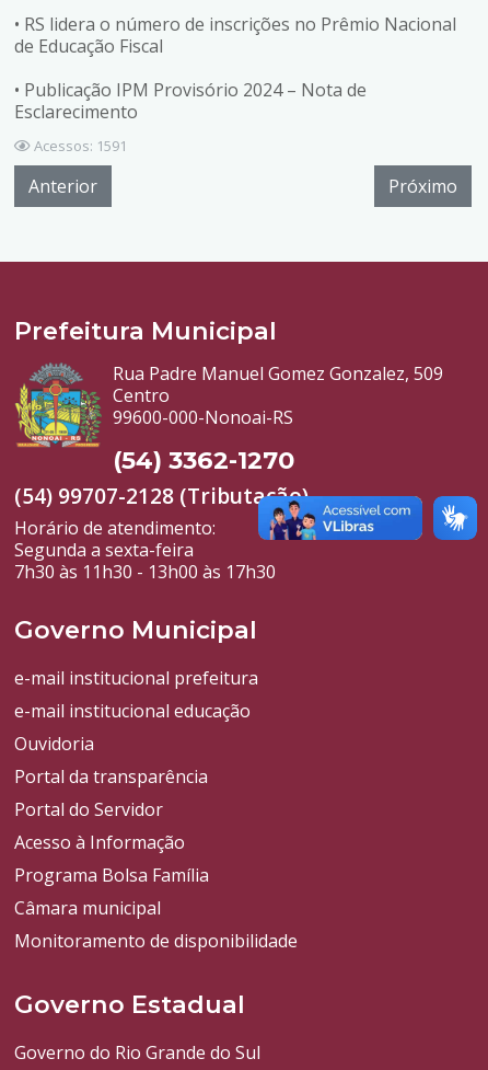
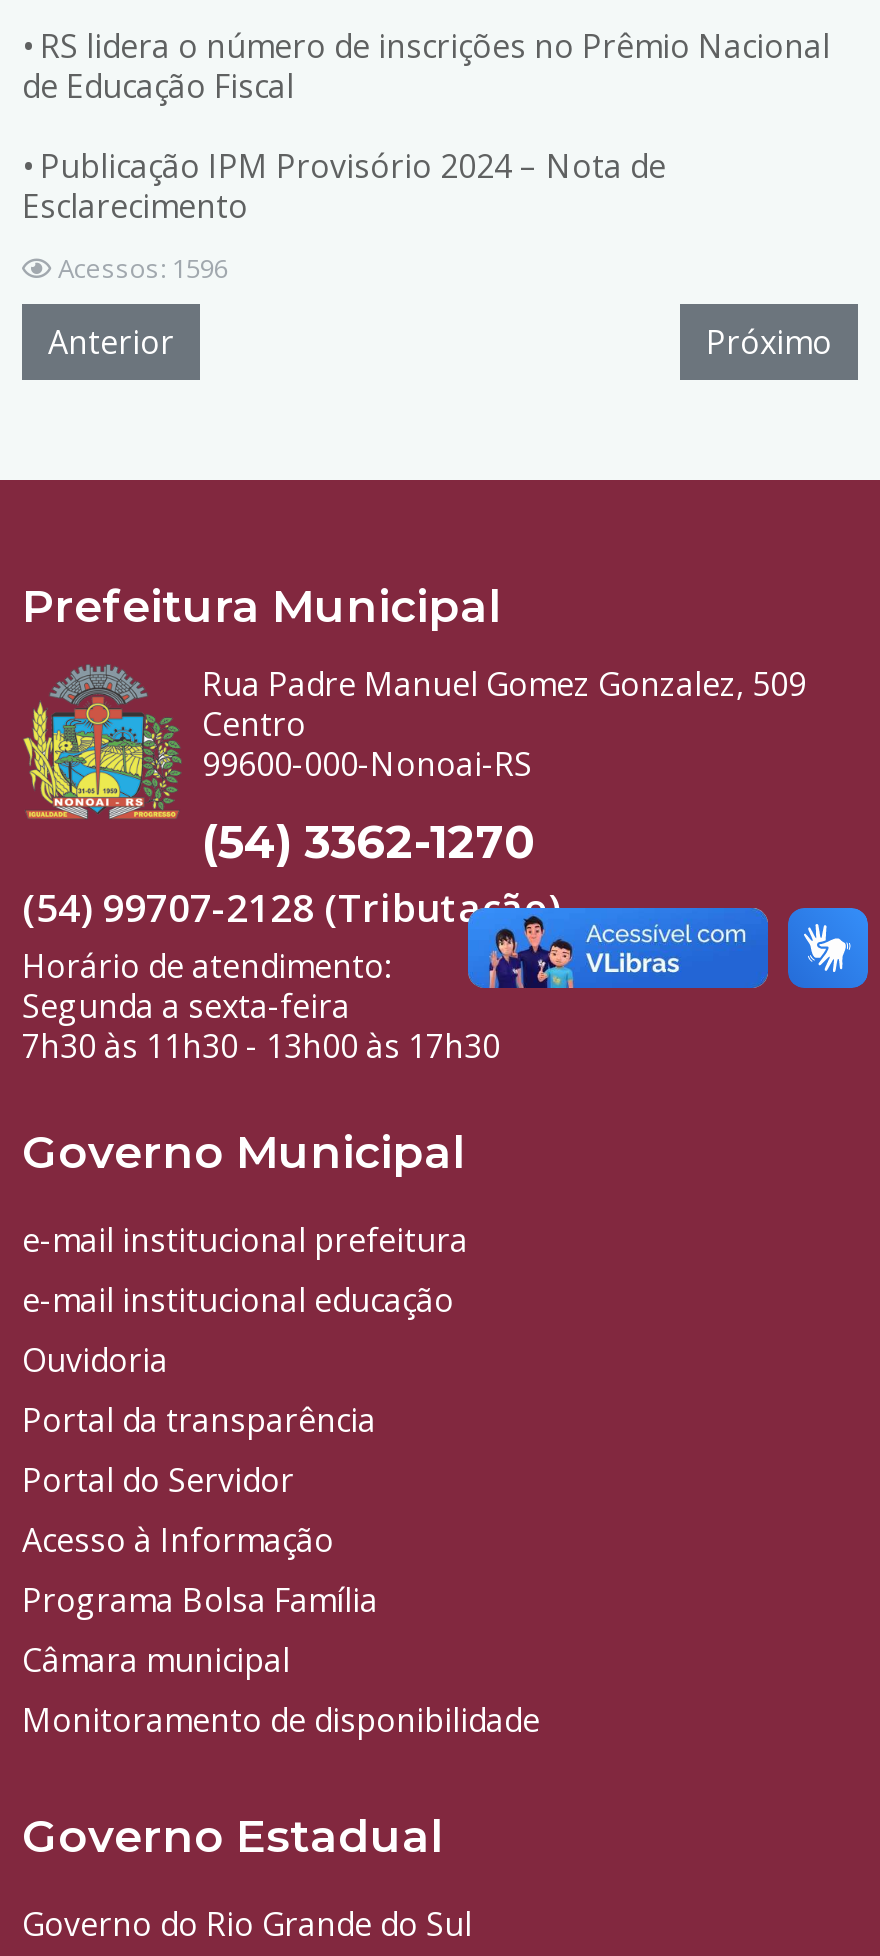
[34,136,127,156] Acessos: 1591 -> [58,251,228,287] Acessos: 1596

